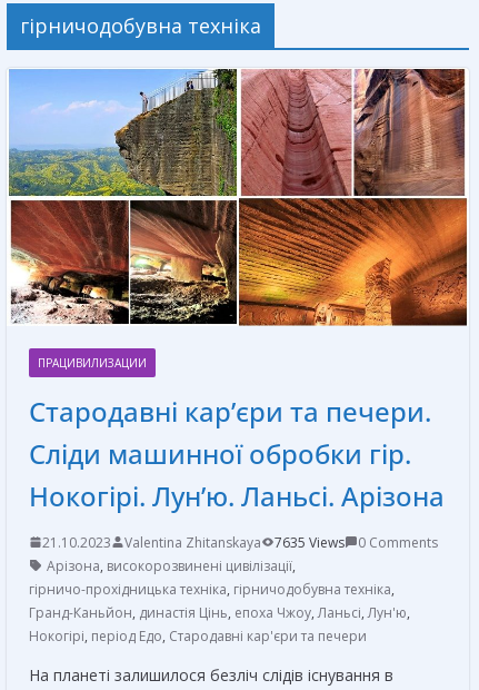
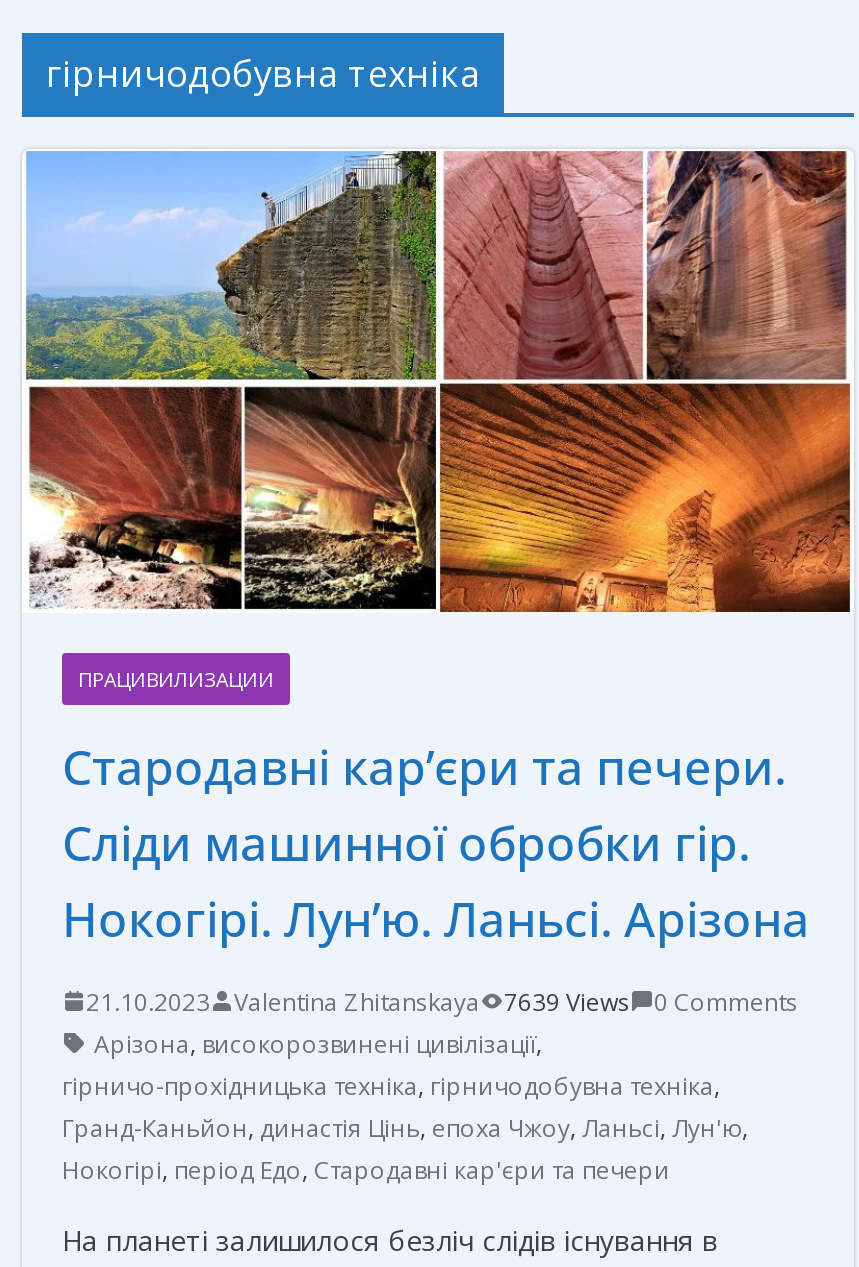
[42,533,438,552] 21.10.2023 Valentina Zhitanskaya 7635 Views 0 Comments -> [86,985,798,1019] 21.10.2023 Valentina Zhitanskaya 7639 Views 0 Comments

